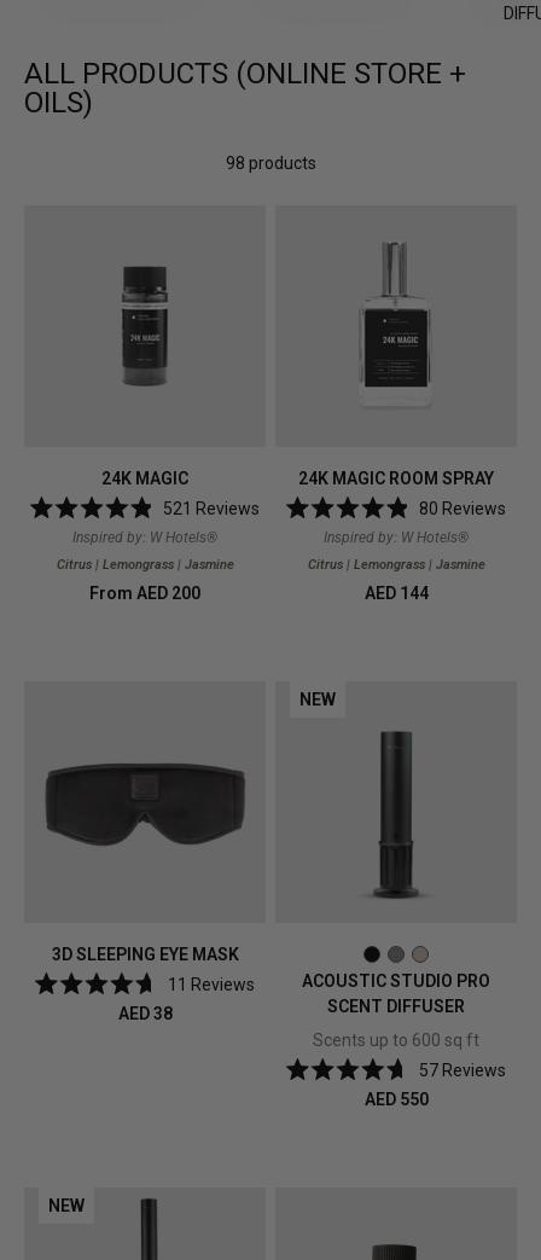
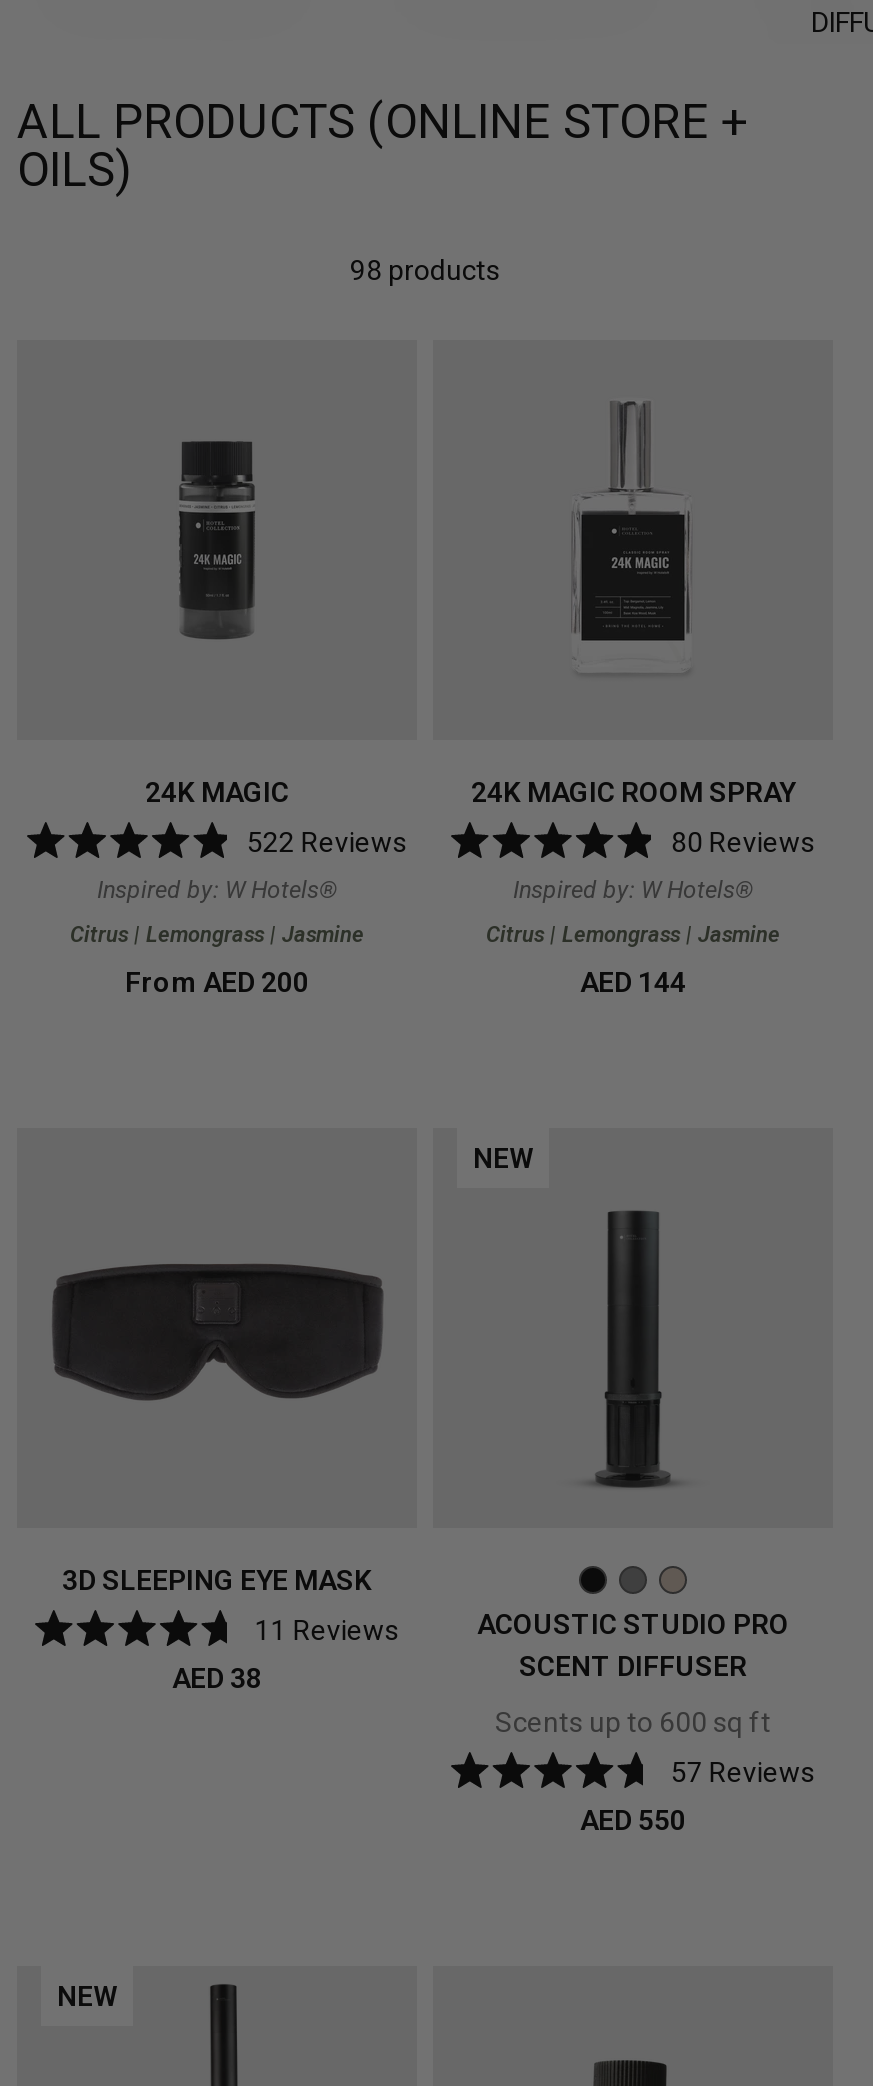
[163,499,260,518] 521 Reviews -> [247,826,407,858] 522 Reviews

